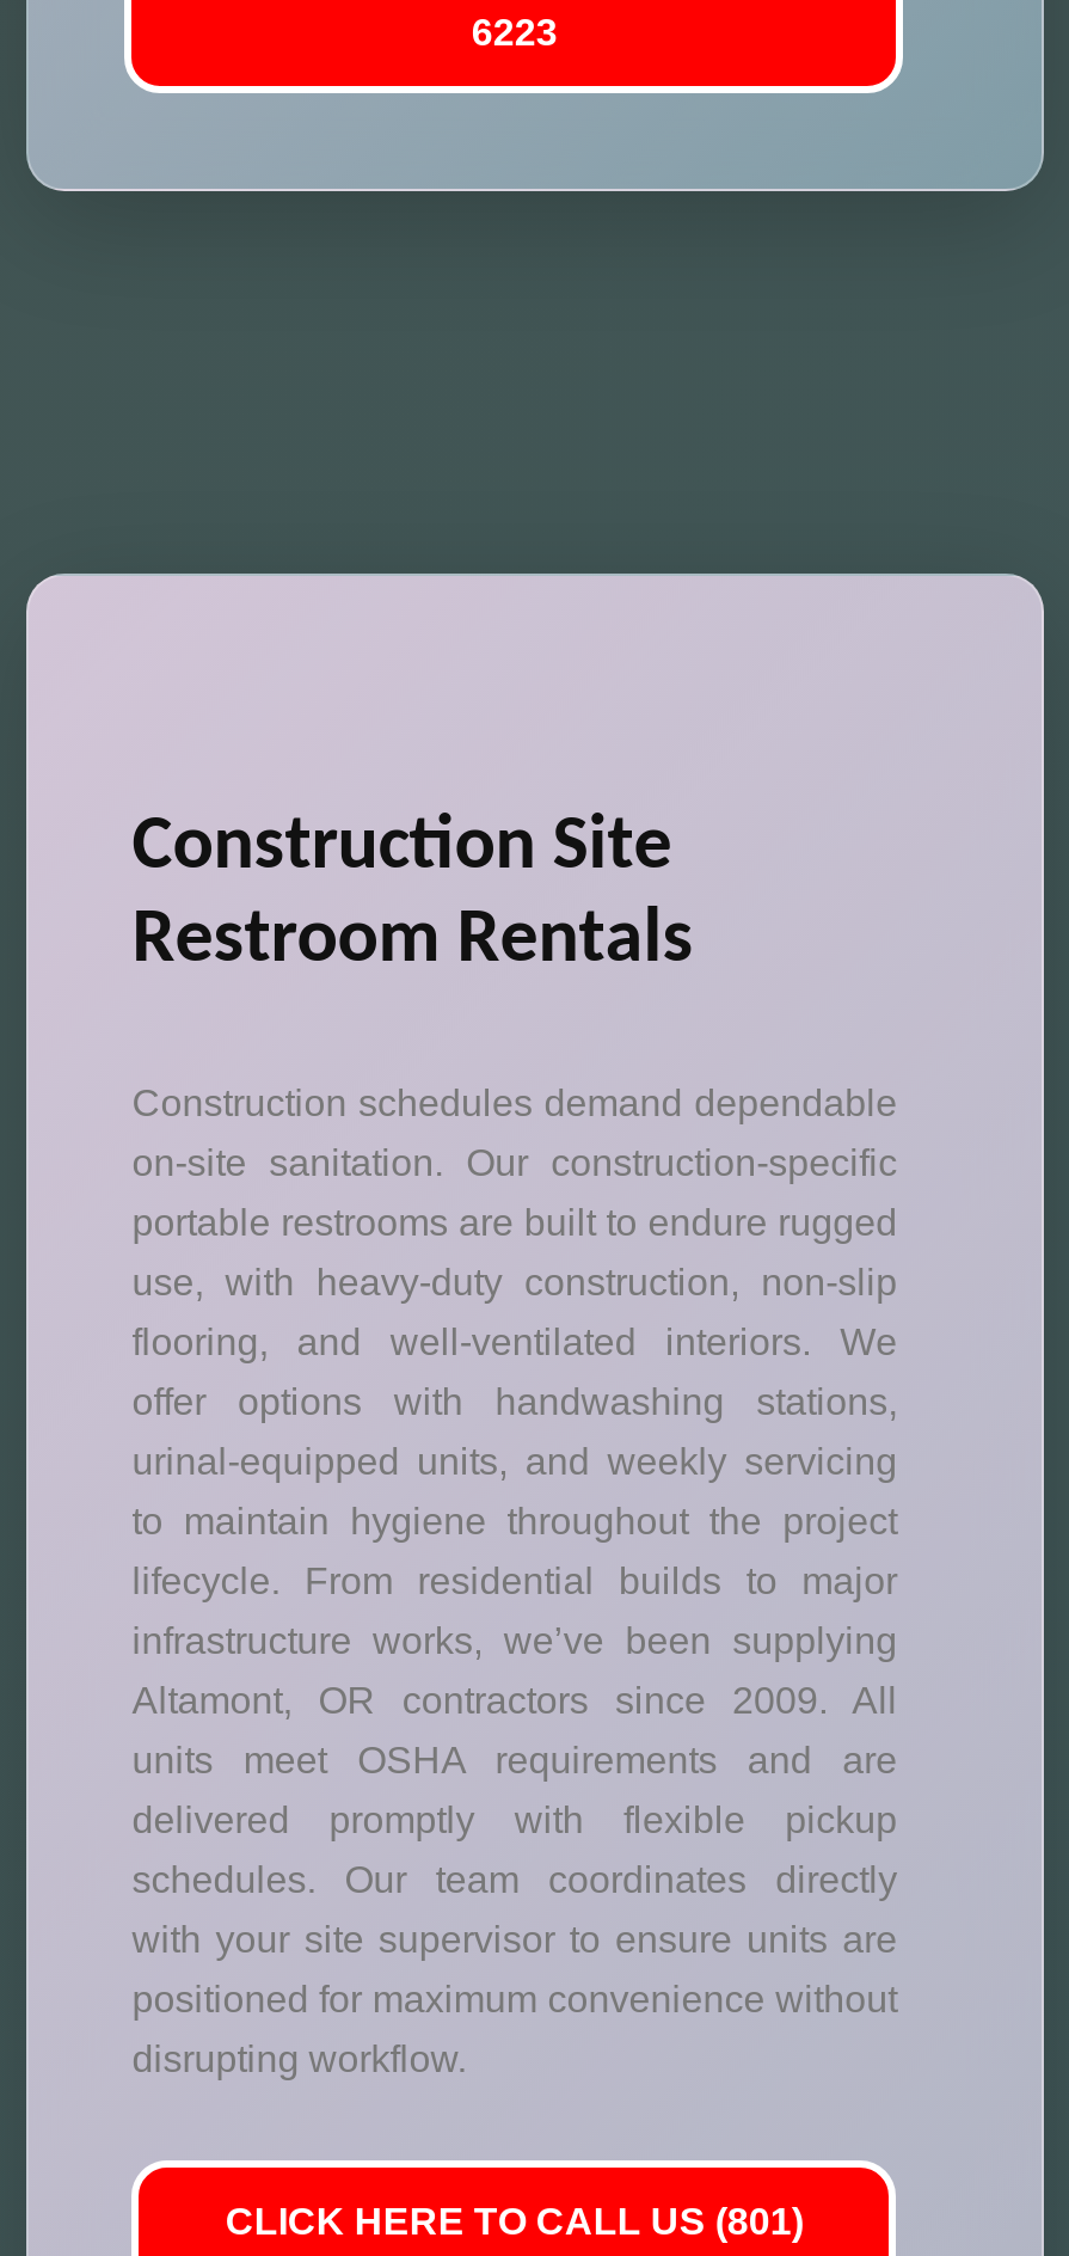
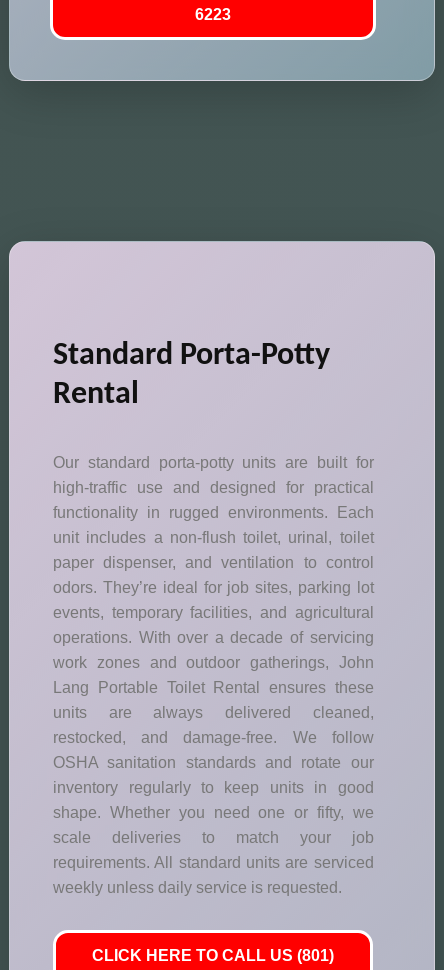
[132,810,897,2079] Construction Site | Restroom Rentals | Construction schedules demand dependable | on-site sanitation. Our construction-specific | portable restrooms are built to endure rugged | use, with heavy-duty construction, non-slip | flooring, and well-ventilated interiors. We | offer options with handwashing stations, | urinal-equipped units, and weekly servicing | to maintain hygiene throughout the project | lifecycle. From residential builds to major | infrastructure works, we’ve been supplying | Altamont, OR contractors since 2009. All | units meet OSHA requirements and are | delivered promptly with flexible pickup | schedules. Our team coordinates directly | with your site supervisor to ensure units are | positioned for maximum convenience without | disrupting workflow. -> [53,340,374,896] Standard Porta-Potty | Rental | Our standard porta-potty units are built for | high-traffic use and designed for practical | functionality in rugged environments. Each | unit includes a non-flush toilet, urinal, toilet | paper dispenser, and ventilation to control | odors. They’re ideal for job sites, parking lot | events, temporary facilities, and agricultural | operations. With over a decade of servicing | work zones and outdoor gatherings, John | Lang Portable Toilet Rental ensures these | units are always delivered cleaned, | restocked, and damage-free. We follow | OSHA sanitation standards and rotate our | inventory regularly to keep units in good | shape. Whether you need one or fifty, we | scale deliveries to match your job | requirements. All standard units are serviced | weekly unless daily service is requested.

